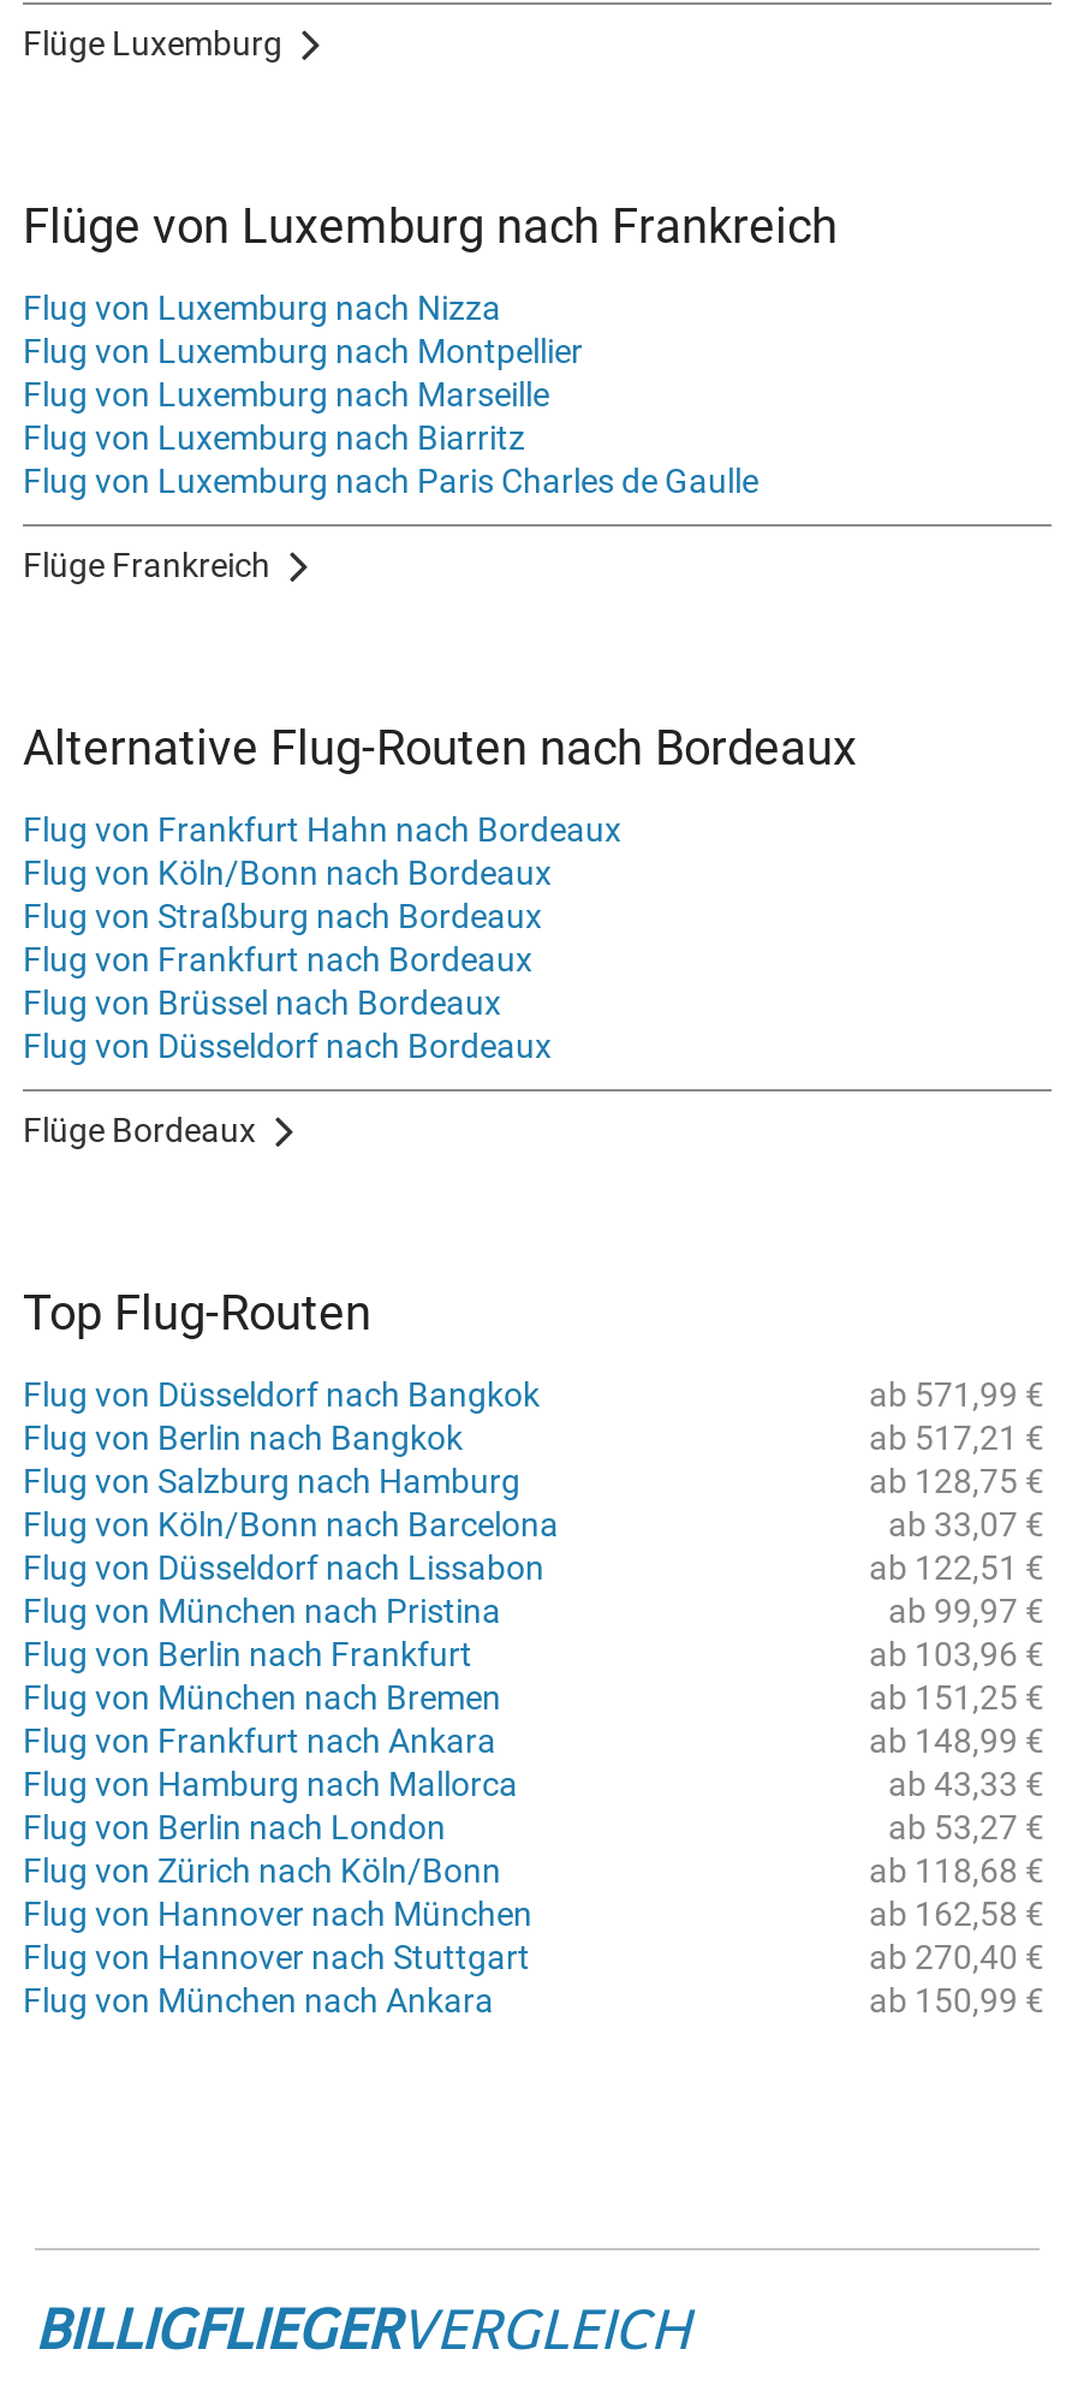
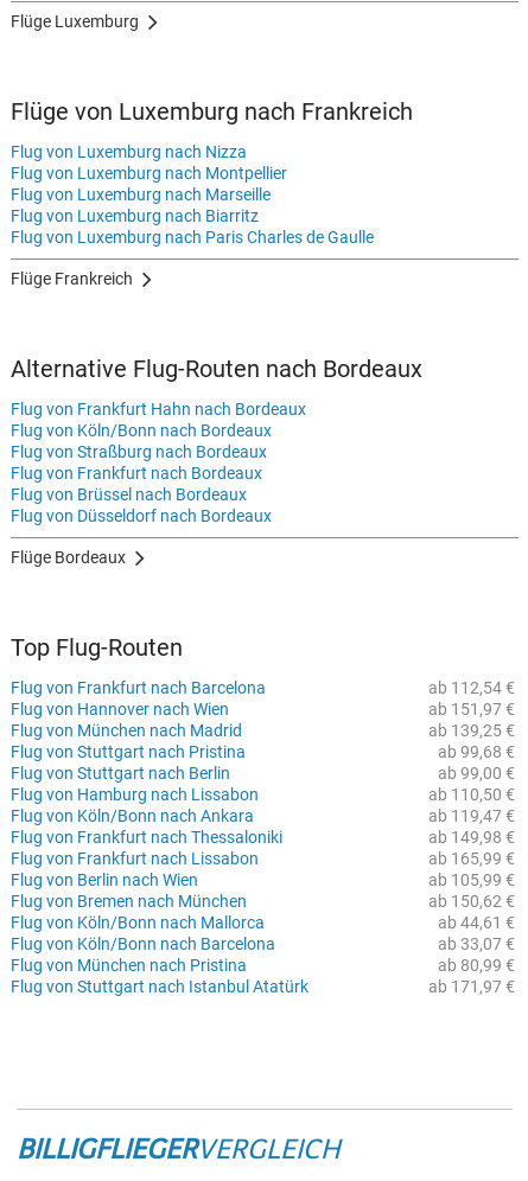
[23,1375,1044,1500] ab 571,99 € | Flug von Düsseldorf nach Bangkok | ab 517,21 € | Flug von Berlin nach Bangkok | ab 128,75 € | Flug von Salzburg nach Hamburg -> [11,678,515,932] ab 112,54 € | Flug von Frankfurt nach Barcelona | ab 151,97 € | Flug von Hannover nach Wien | ab 139,25 € | Flug von München nach Madrid | ab 99,68 € | Flug von Stuttgart nach Pristina | ab 99,00 € | Flug von Stuttgart nach Berlin | ab 110,50 € | Flug von Hamburg nach Lissabon | ab 119,47 € | Flug von Köln/Bonn nach Ankara | ab 149,98 € | Flug von Frankfurt nach Thessaloniki | ab 165,99 € | Flug von Frankfurt nach Lissabon | ab 105,99 € | Flug von Berlin nach Wien | ab 150,62 € | Flug von Bremen nach München | ab 44,61 € | Flug von Köln/Bonn nach Mallorca
moved [23,1505,1044,1544] -> [11,934,515,953]: ab 33,07 € | Flug von Köln/Bonn nach Barcelona
[23,1548,1044,1630] ab 122,51 € | Flug von Düsseldorf nach Lissabon | ab 99,97 € -> [438,956,515,975] ab 80,99 €
moved [23,1592,501,1630] -> [11,956,247,975]: Flug von München nach Pristina
[23,1635,1044,2020] ab 103,96 € | Flug von Berlin nach Frankfurt | ab 151,25 € | Flug von München nach Bremen | ab 148,99 € | Flug von Frankfurt nach Ankara | ab 43,33 € | Flug von Hamburg nach Mallorca | ab 53,27 € | Flug von Berlin nach London | ab 118,68 € | Flug von Zürich nach Köln/Bonn | ab 162,58 € | Flug von Hannover nach München | ab 270,40 € | Flug von Hannover nach Stuttgart | ab 150,99 € | Flug von München nach Ankara -> [11,977,515,996] ab 171,97 € | Flug von Stuttgart nach Istanbul Atatürk

